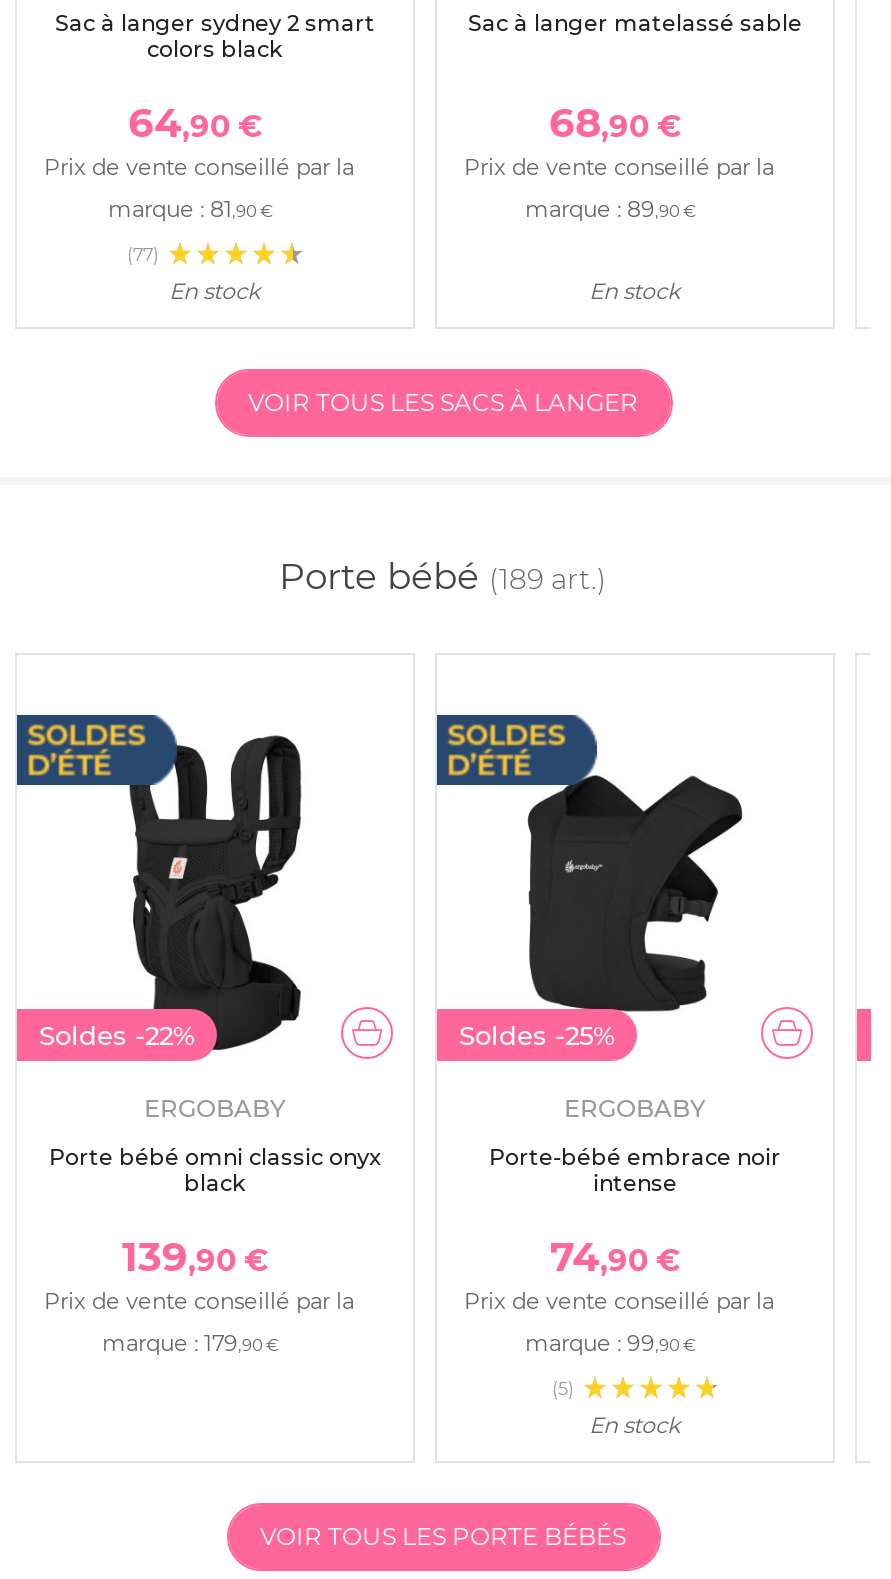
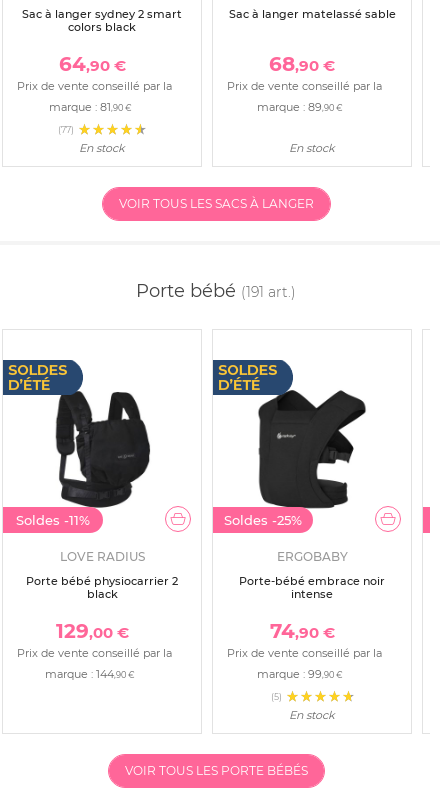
[279,555,607,599] Porte bébé (189 art.) -> [136,280,296,302] Porte bébé (191 art.)
[39,733,311,1051] [image] | Soldes -22% -> [16,370,151,528] [image] | Soldes -11%
[144,1093,286,1123] ERGOBABY -> [59,549,144,564] LOVE RADIUS
[49,1143,381,1171] Porte bébé omni classic onyx -> [26,574,178,588] Porte bébé physiocarrier 2
[122,1234,268,1282] 139,90 € -> [55,619,128,643] 129,00 €
[102,1330,280,1358] marque : 179,90 € -> [45,667,135,681] marque : 144,90 €

